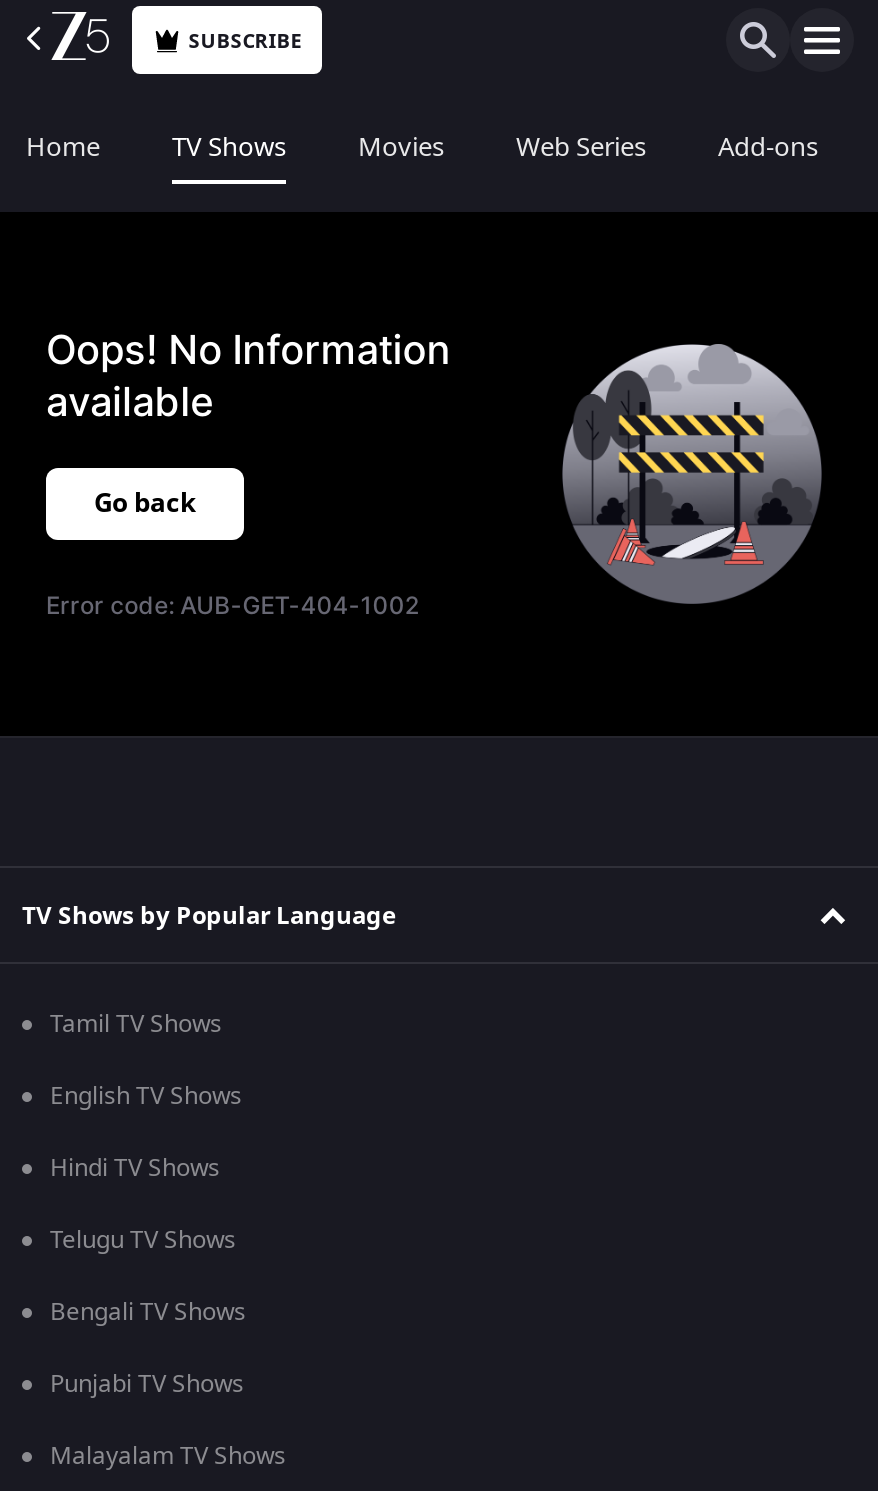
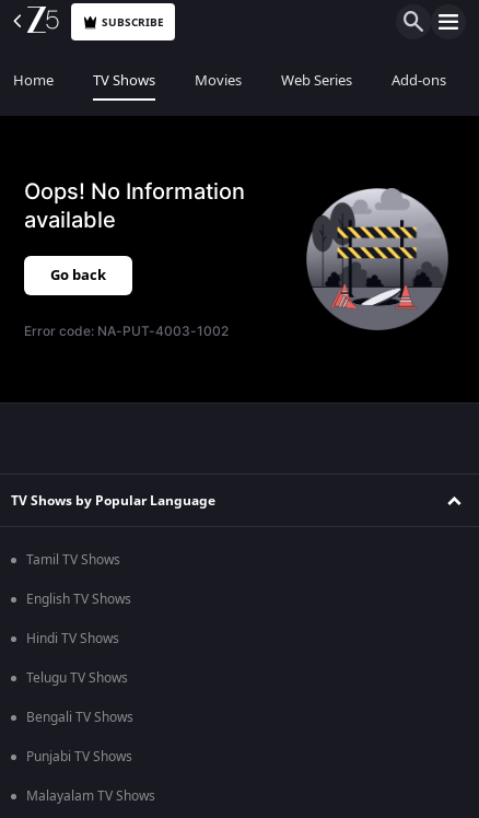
[46,590,419,620] Error code: AUB-GET-404-1002 -> [24,323,229,339] Error code: NA-PUT-4003-1002

